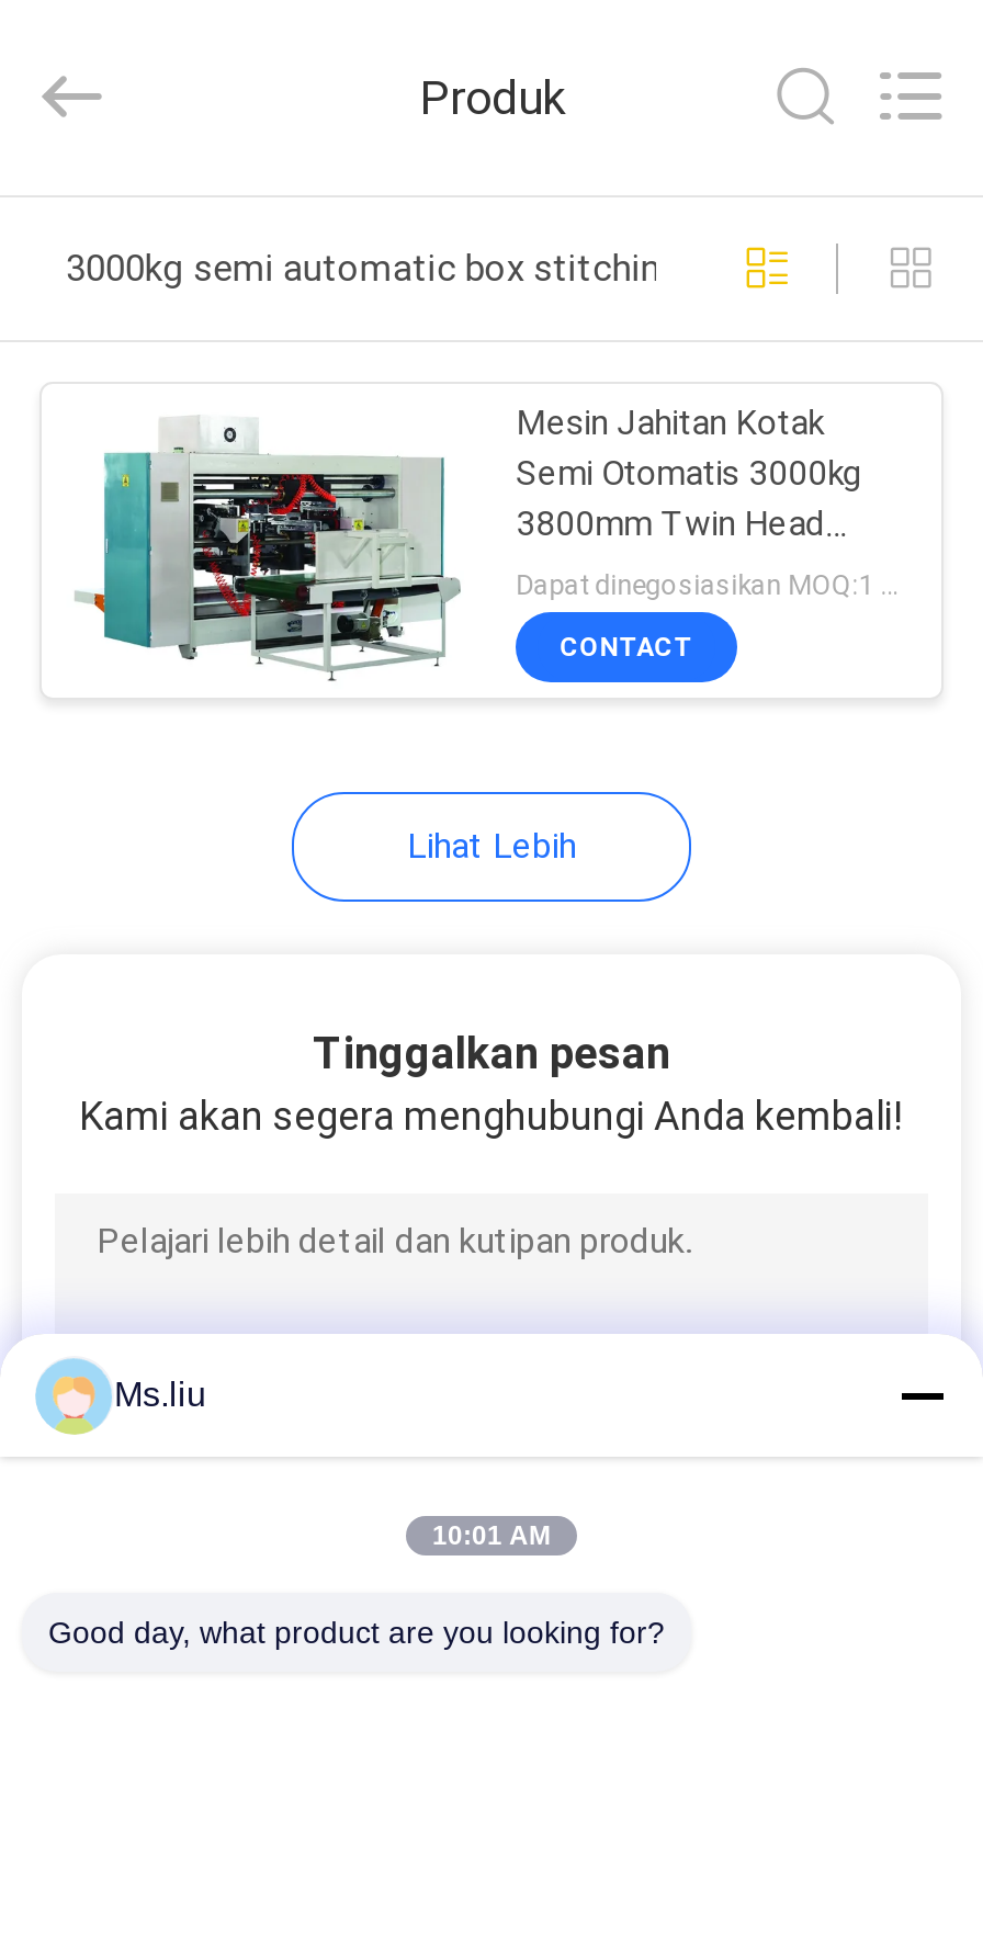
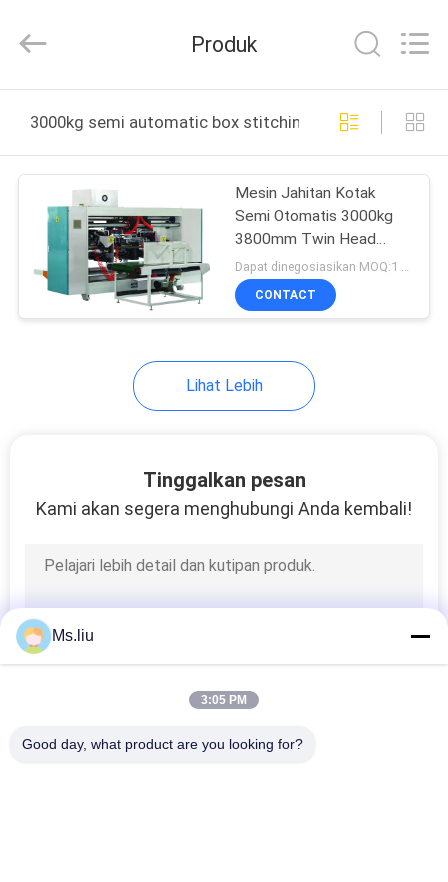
[432,1520,551,1551] 10:01 AM -> [201,693,247,707] 3:05 PM

